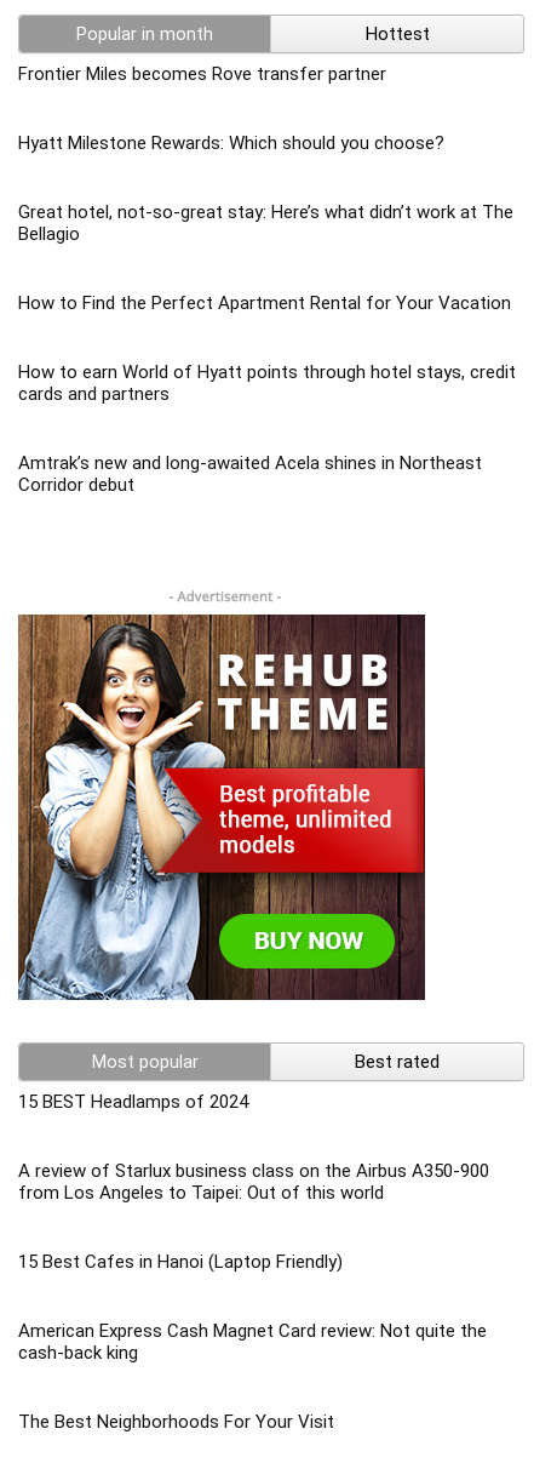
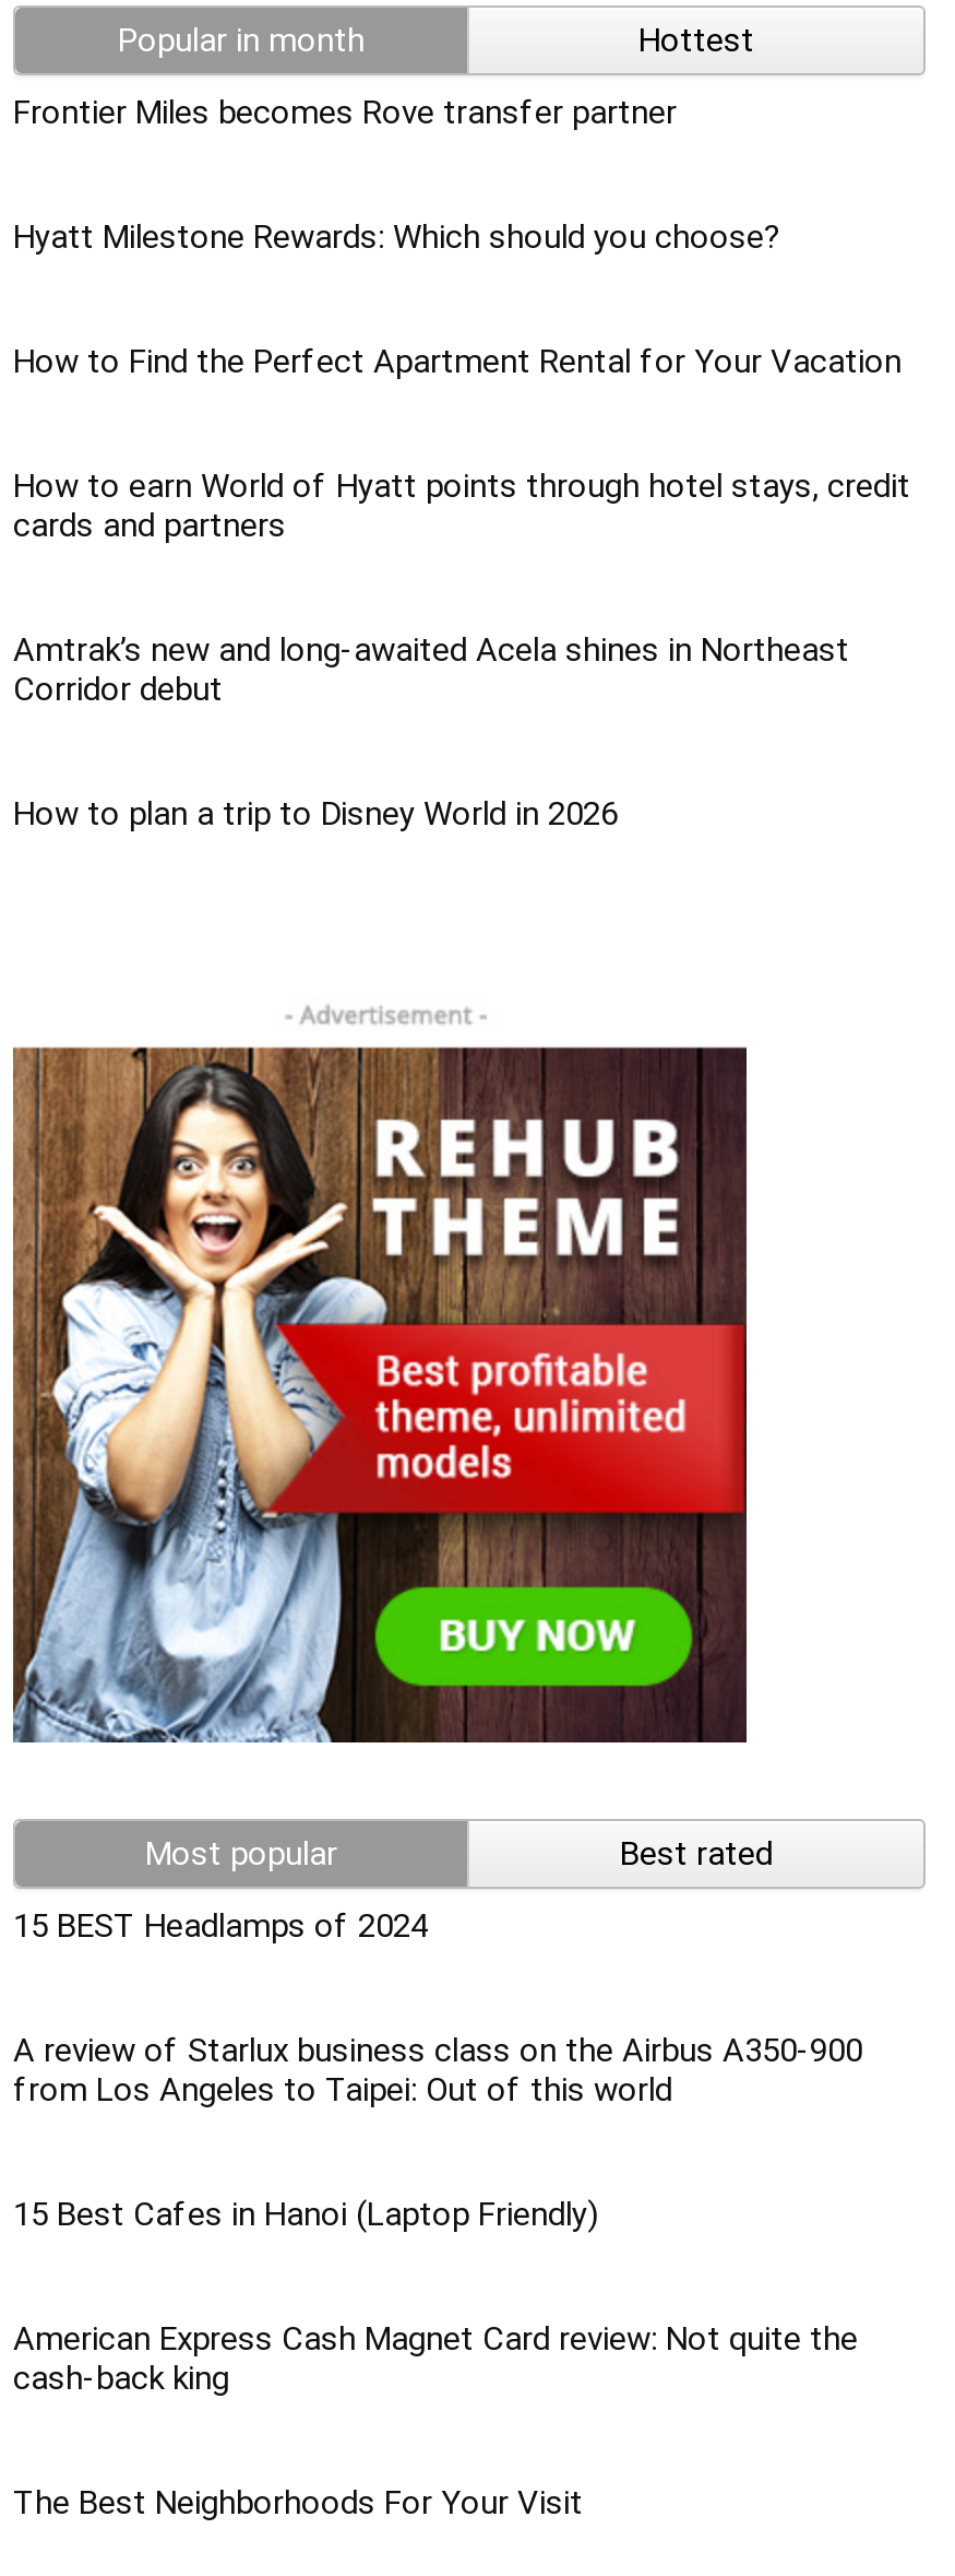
[18,201,513,244] Great hotel, not-so-great stay: Here’s what didn’t work at The | Bellagio -> none
moved [18,292,516,495] -> [13,341,910,708]: How to Find the Perfect Apartment Rental for Your Vacation | How to earn World of Hyatt points through hotel stays, credit | cards and partners | Amtrak’s new and long-awaited Acela shines in Northeast | Corridor debut
none -> [13,794,618,833] How to plan a trip to Disney World in 2026

